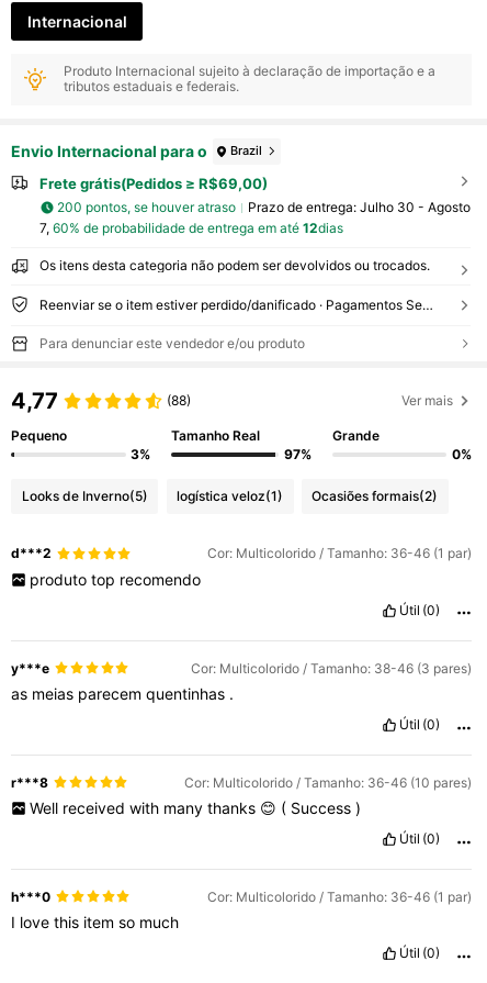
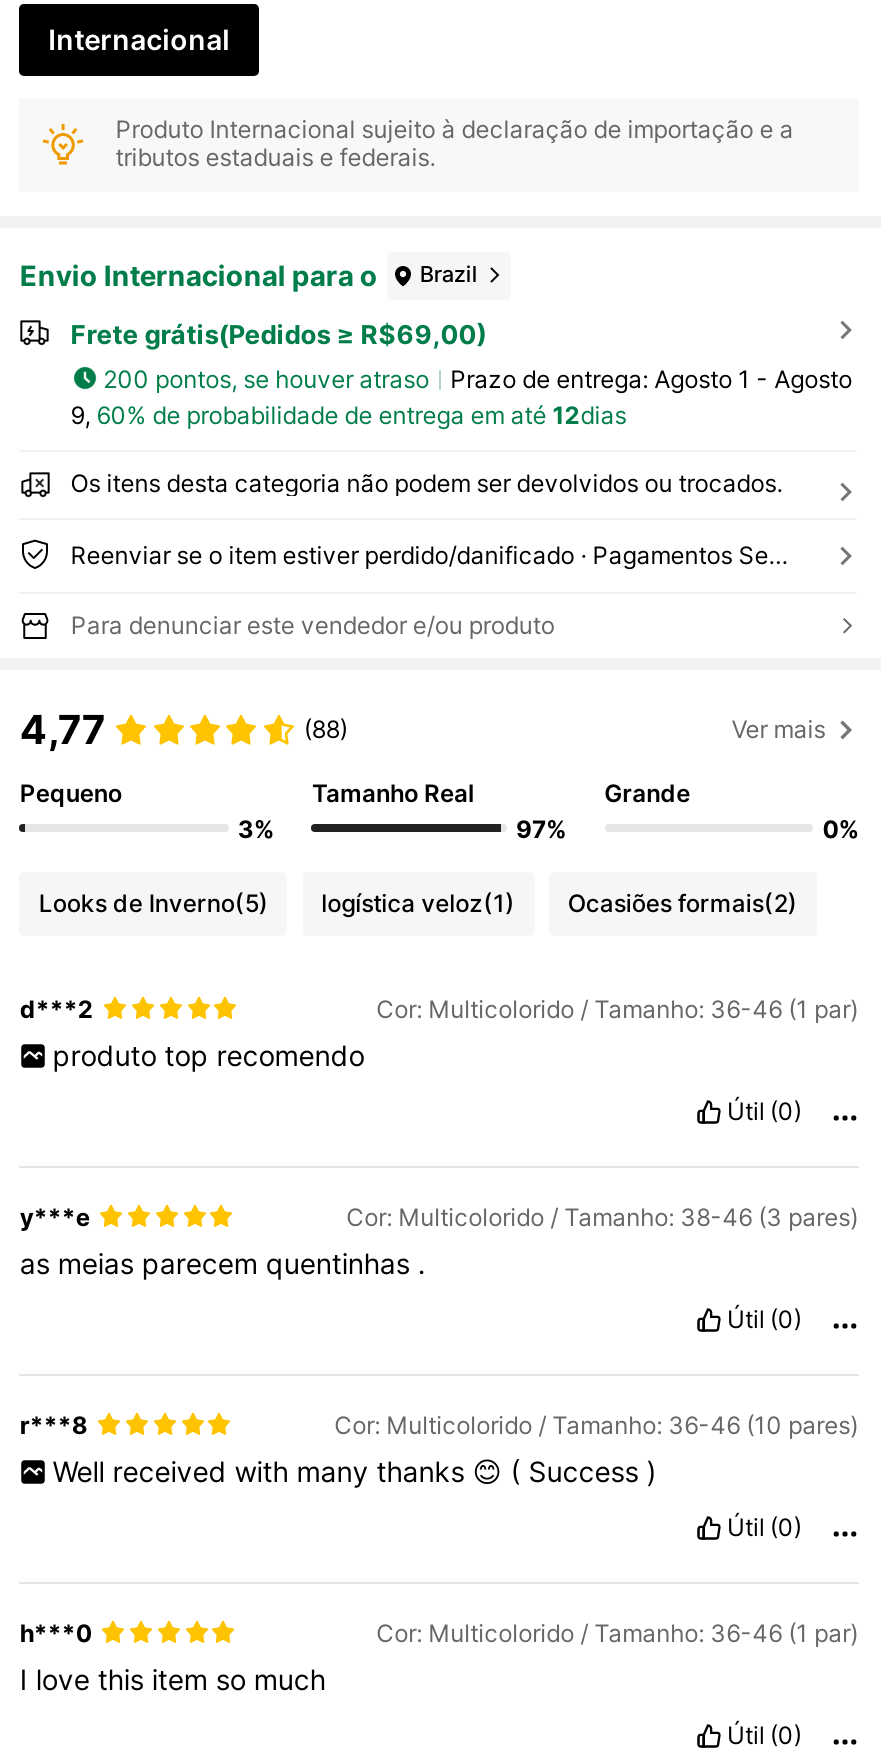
[247,199,470,216] Prazo de entrega: Julho 30 - Agosto -> [450,363,852,393] Prazo de entrega: Agosto 1 - Agosto
[39,220,343,236] 7, 60% de probabilidade de entrega em até 12dias -> [70,400,626,430] 9, 60% de probabilidade de entrega em até 12dias

